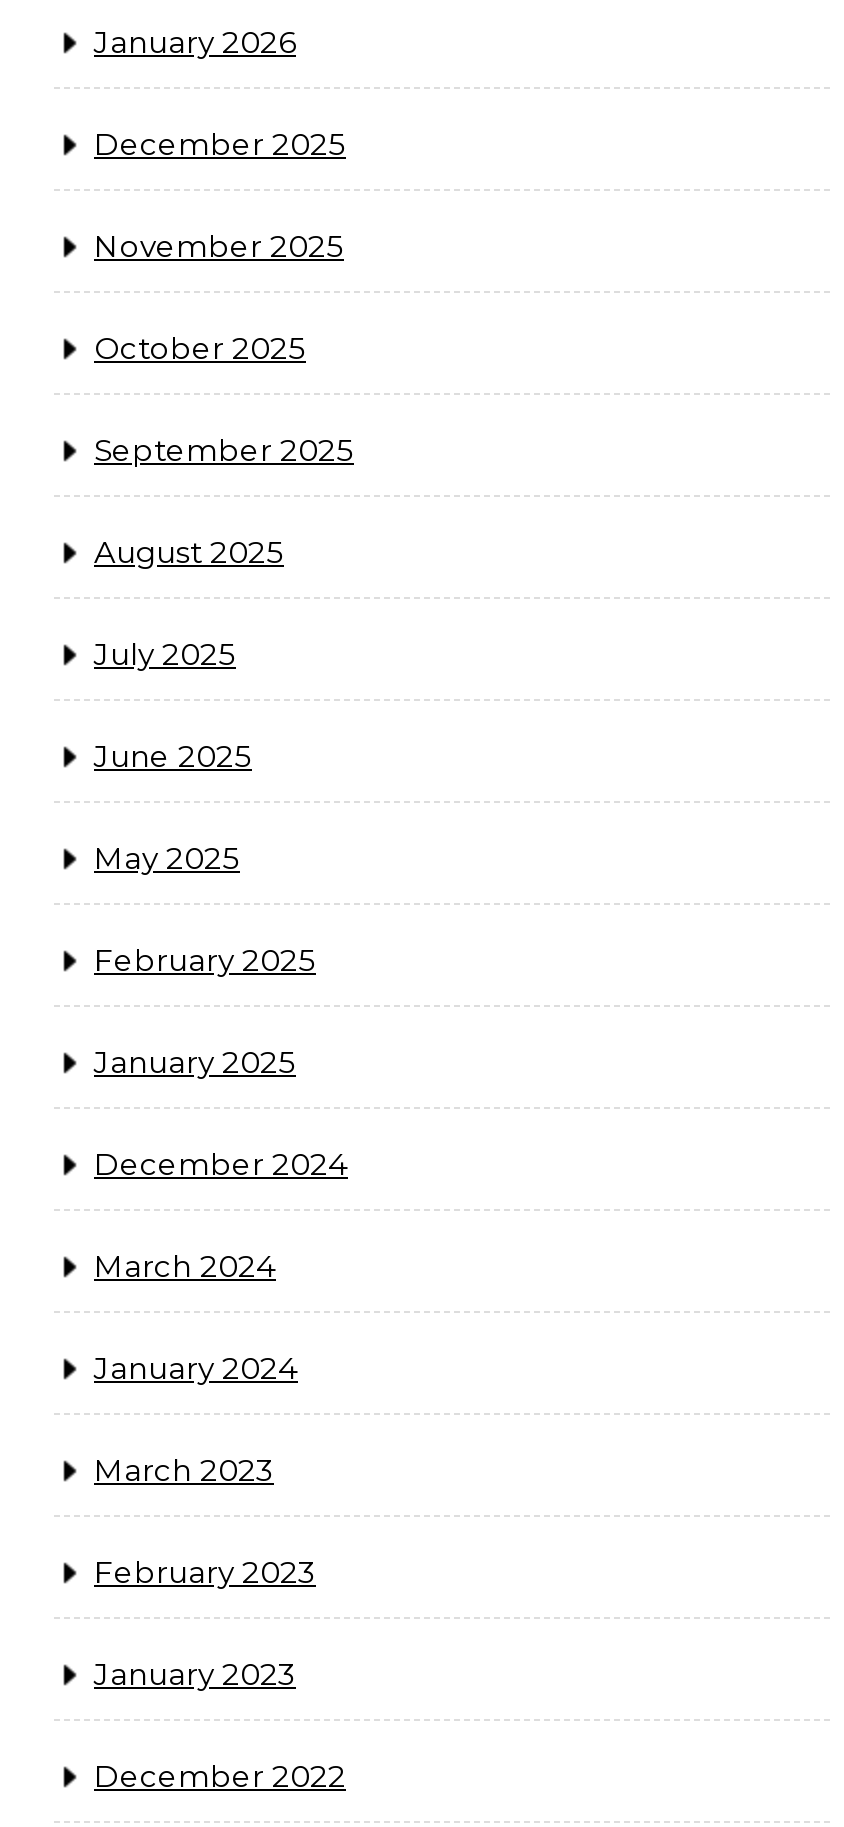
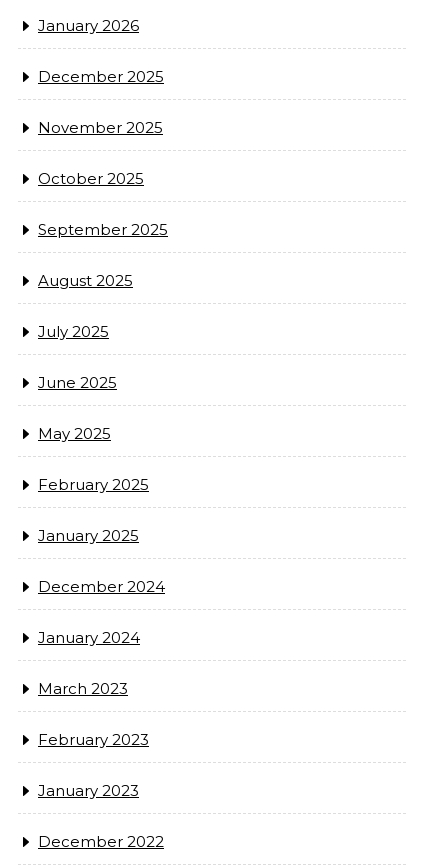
[94,1247,276,1285] March 2024 -> none

